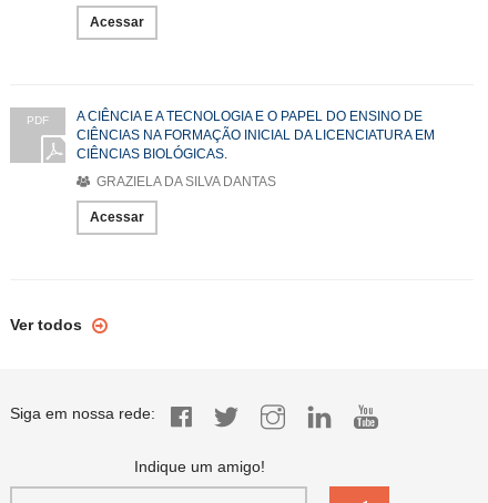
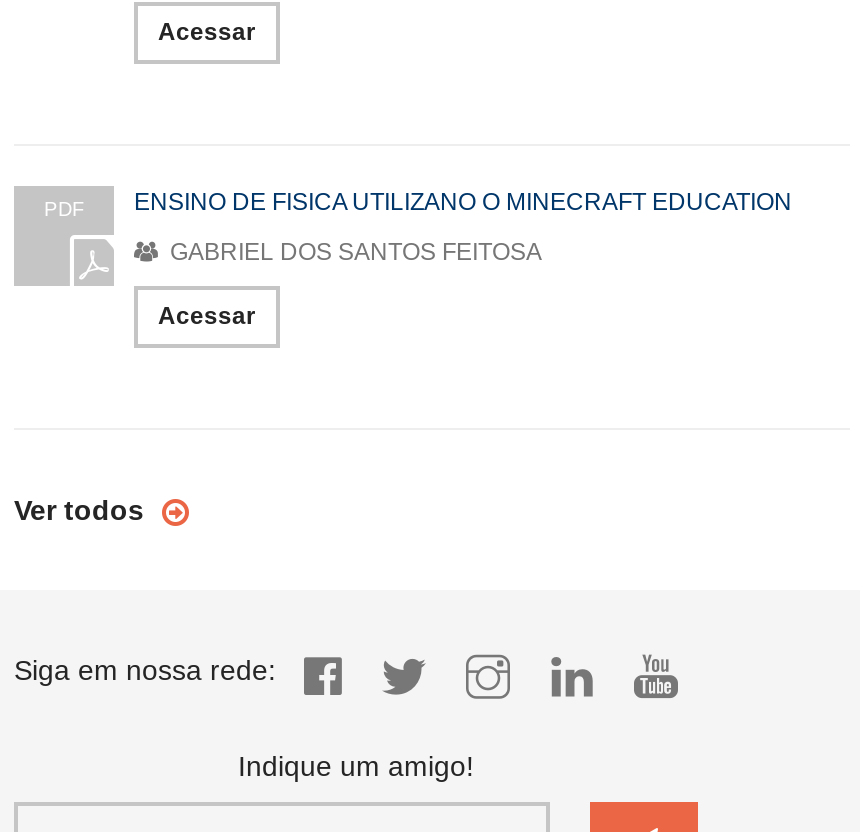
[77,108,435,161] A CIÊNCIA E A TECNOLOGIA E O PAPEL DO ENSINO DE | CIÊNCIAS NA FORMAÇÃO INICIAL DA LICENCIATURA EM | CIÊNCIAS BIOLÓGICAS. -> [134,187,792,215] ENSINO DE FISICA UTILIZANO O MINECRAFT EDUCATION
[93,174,276,189] GRAZIELA DA SILVA DANTAS -> [164,237,542,265] GABRIEL DOS SANTOS FEITOSA

